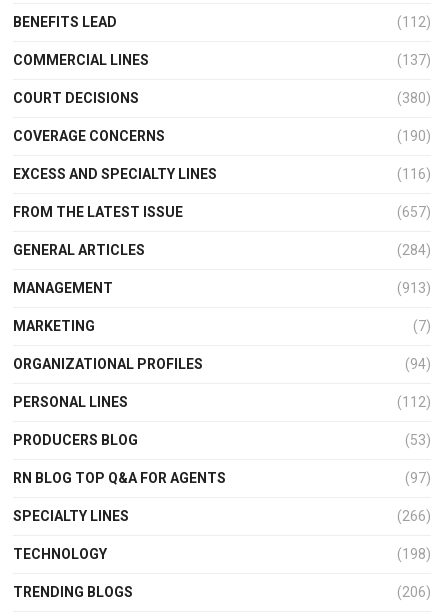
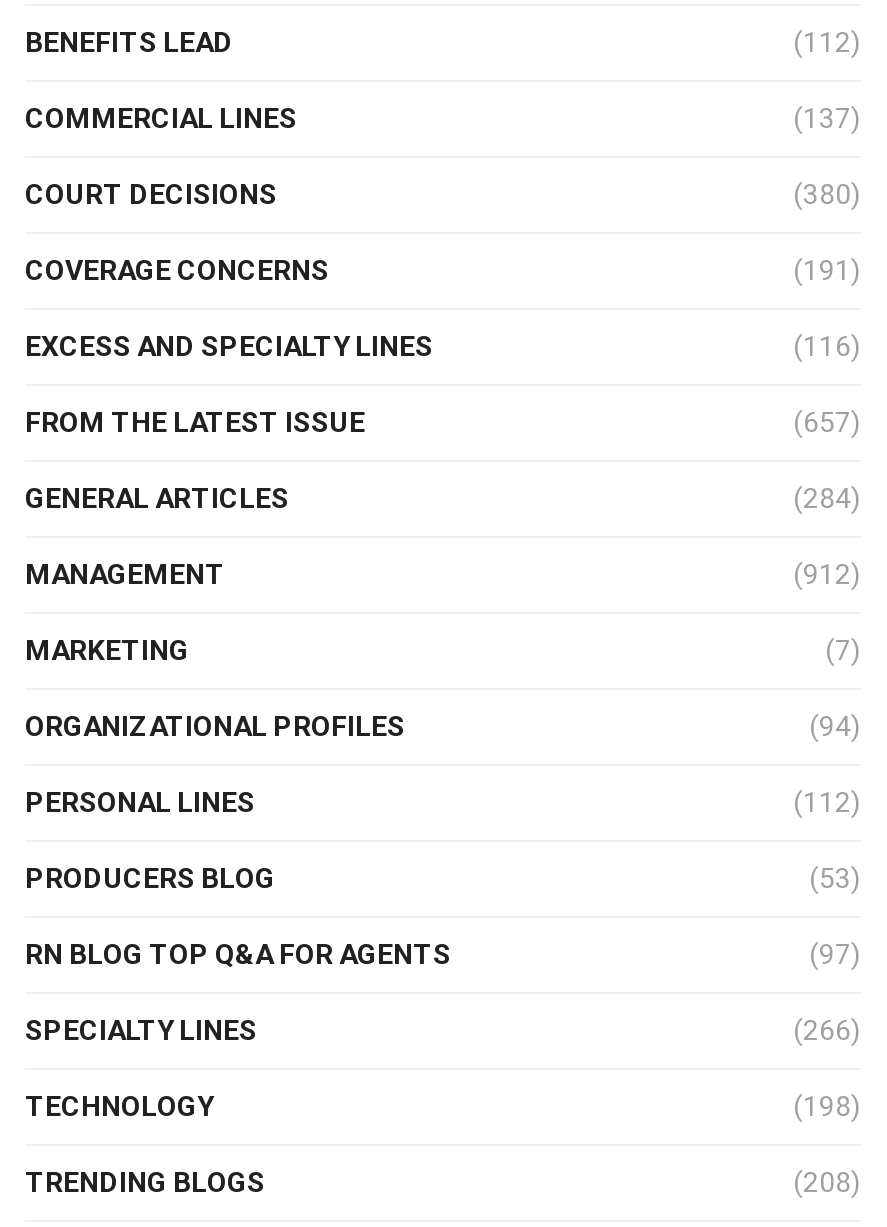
[397,128,431,144] (190) -> [793,254,861,286] (191)
[397,280,431,296] (913) -> [793,558,861,590] (912)
[397,584,431,600] (206) -> [793,1166,861,1198] (208)

